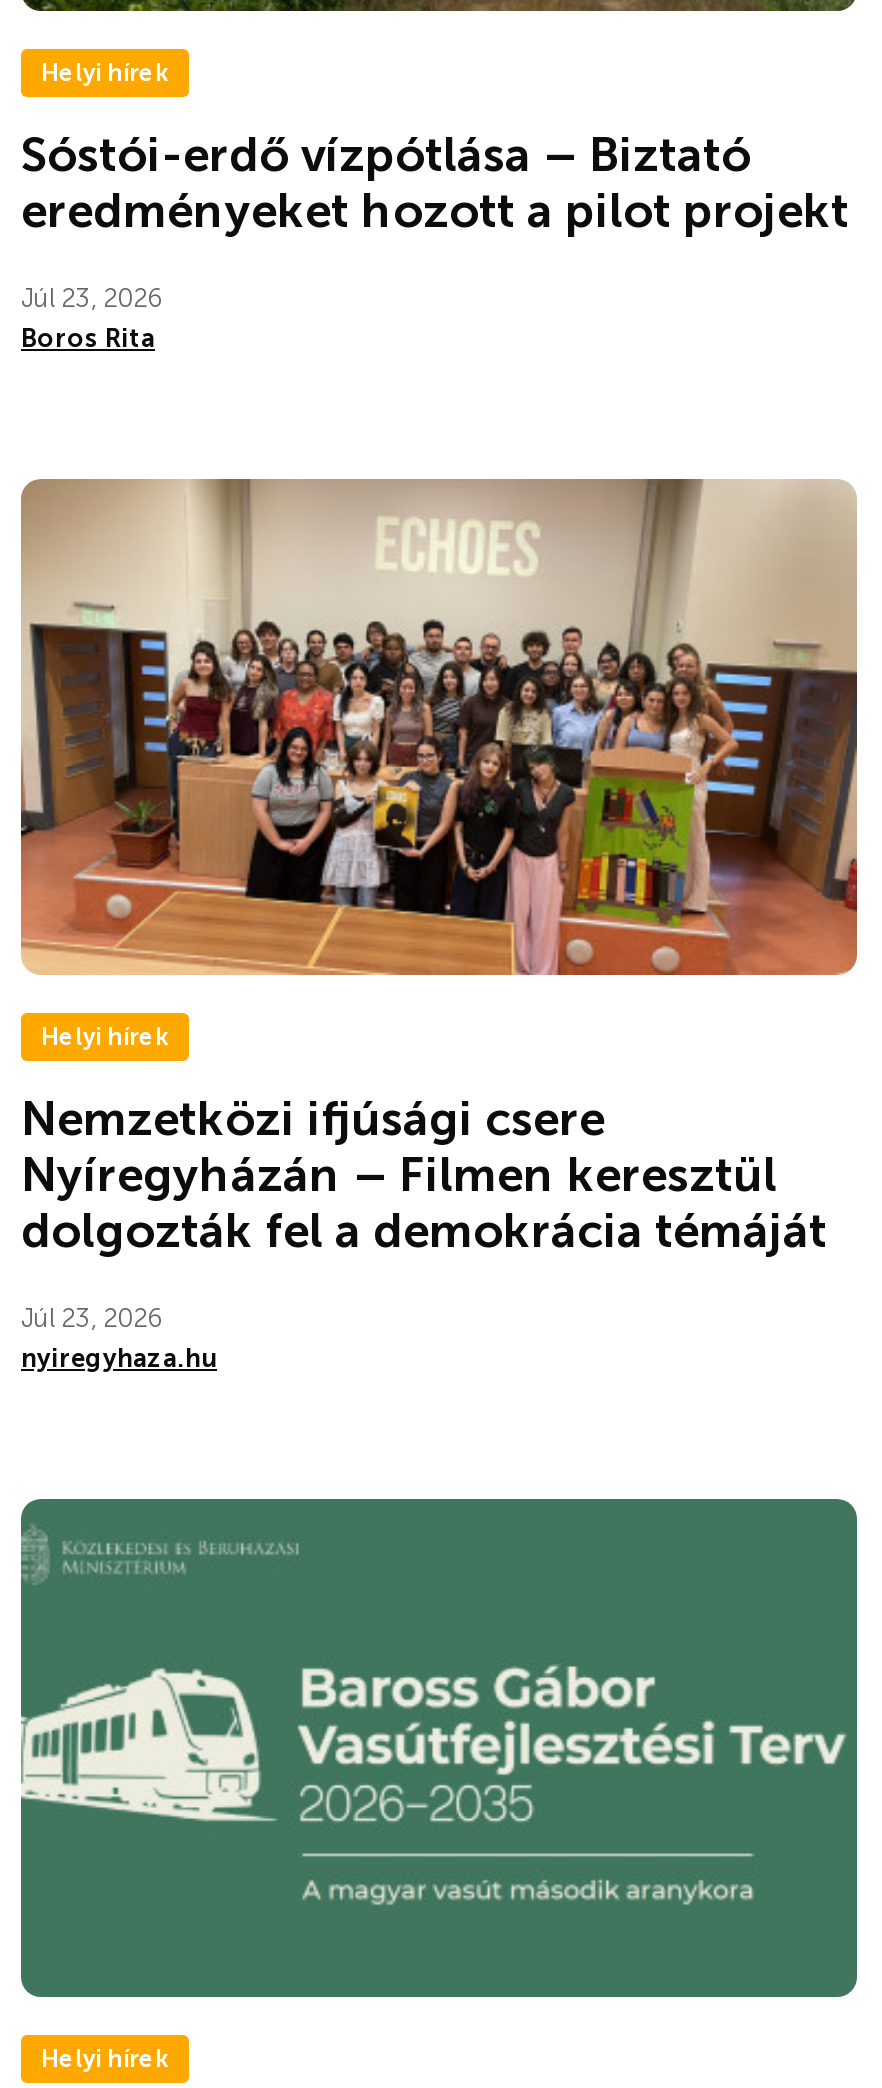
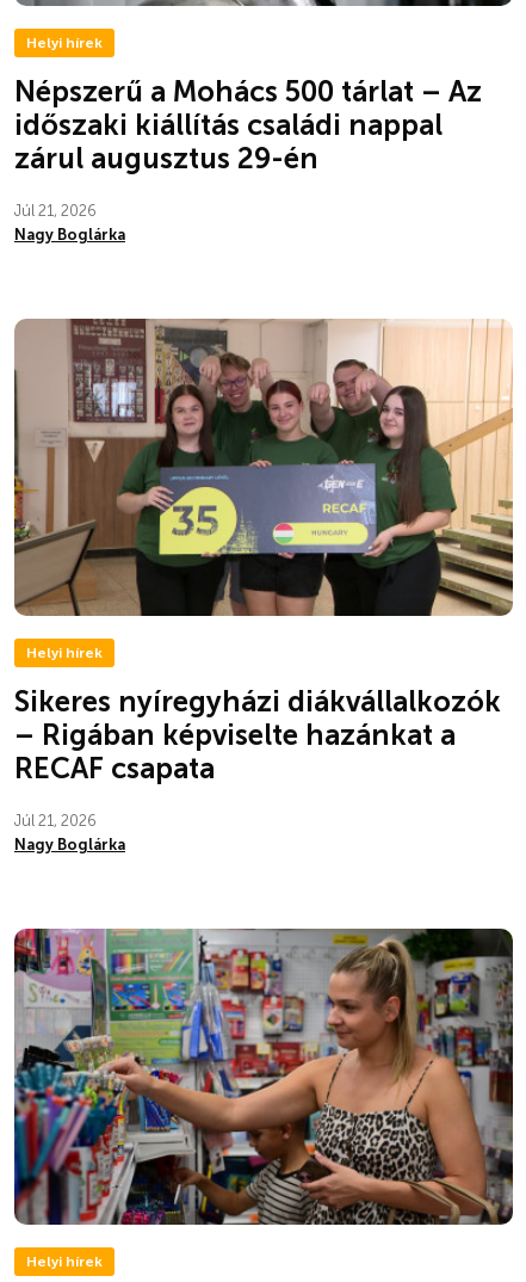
[21,124,849,238] Sóstói-erdő vízpótlása – Biztató | eredményeket hozott a pilot projekt -> [14,74,482,176] Népszerű a Mohács 500 tárlat – Az | időszaki kiállítás családi nappal | zárul augusztus 29-én
[21,282,163,352] Júl 23, 2026 | Boros Rita -> [14,202,125,244] Júl 21, 2026 | Nagy Boglárka
[21,478,859,976] [image] -> [13,319,514,617] [image]
[21,1090,827,1260] Nemzetközi ifjúsági csere | Nyíregyházán – Filmen keresztül | dolgozták fel a demokrácia témáját -> [14,684,501,785] Sikeres nyíregyházi diákvállalkozók | – Rigában képviselte hazánkat a | RECAF csapata
[21,1304,217,1374] Júl 23, 2026 | nyiregyhaza.hu -> [14,811,125,853] Júl 21, 2026 | Nagy Boglárka
[19,1496,859,1998] [image] -> [13,927,514,1226] [image]

